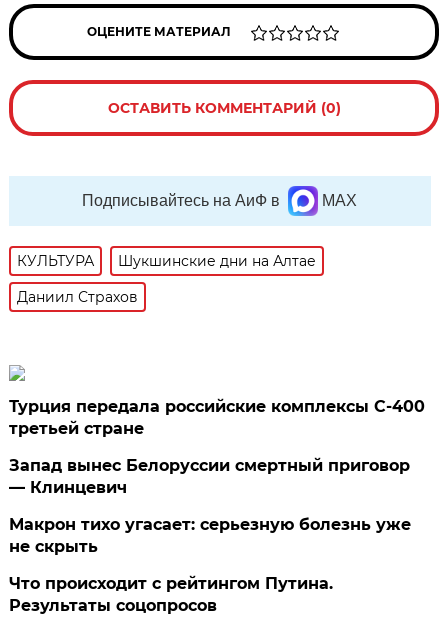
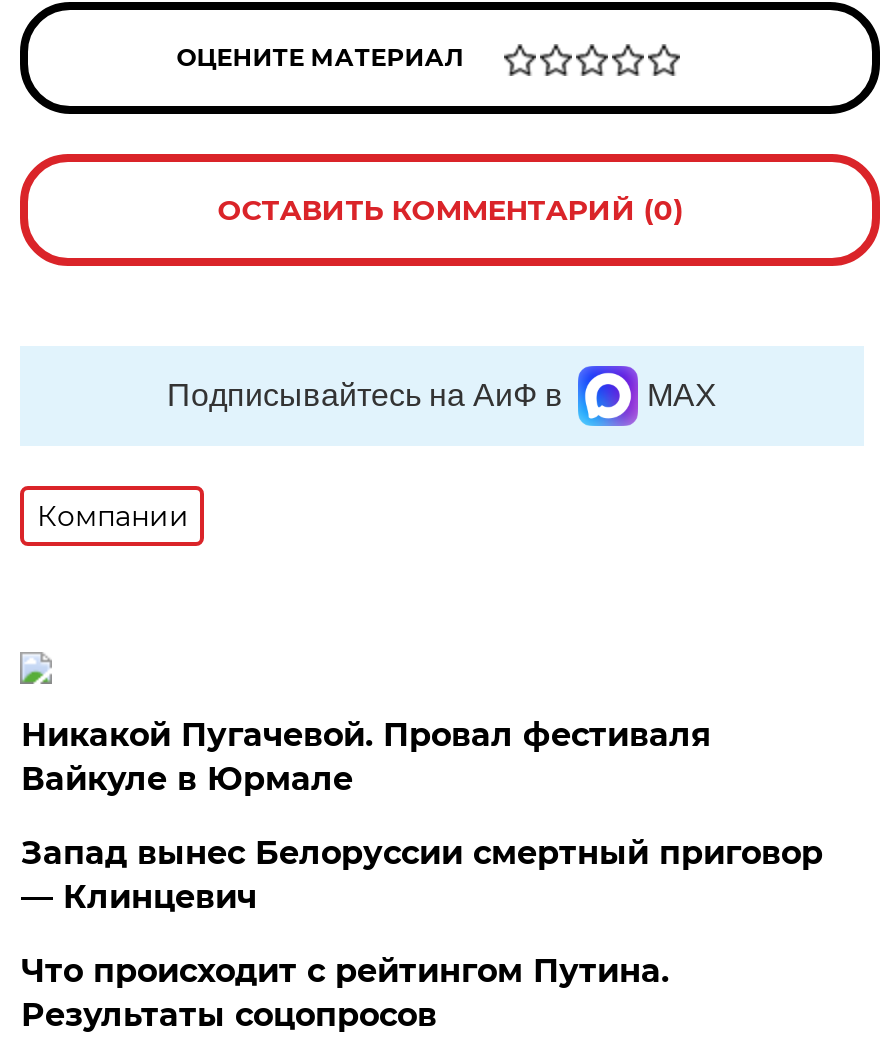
[17,252,316,306] КУЛЬТУРА | Шукшинские дни на Алтае | Даниил Страхов -> [37,498,189,534] Компании
[9,397,425,438] Турция передала российские комплексы С-400 | третьей стране -> [21,716,711,798] Никакой Пугачевой. Провал фестиваля | Вайкуле в Юрмале
[9,515,411,556] Макрон тихо угасает: серьезную болезнь уже | не скрыть -> none

